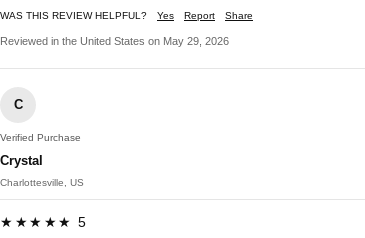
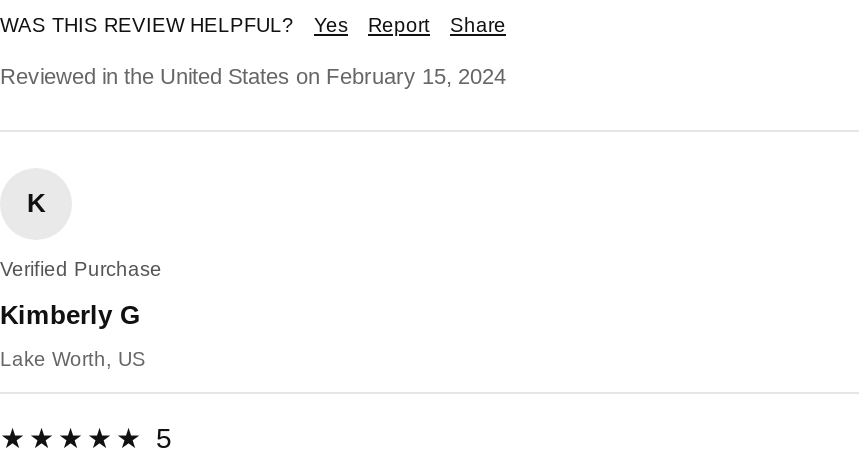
[0,34,229,46] Reviewed in the United States on May 29, 2026 -> [0,63,506,87] Reviewed in the United States on February 15, 2024
[13,96,22,111] C -> [27,187,45,217] K
[0,152,43,167] Crystal -> [0,299,140,329] Kimberly G
[0,176,84,187] Charlottesville, US -> [0,347,146,369] Lake Worth, US

